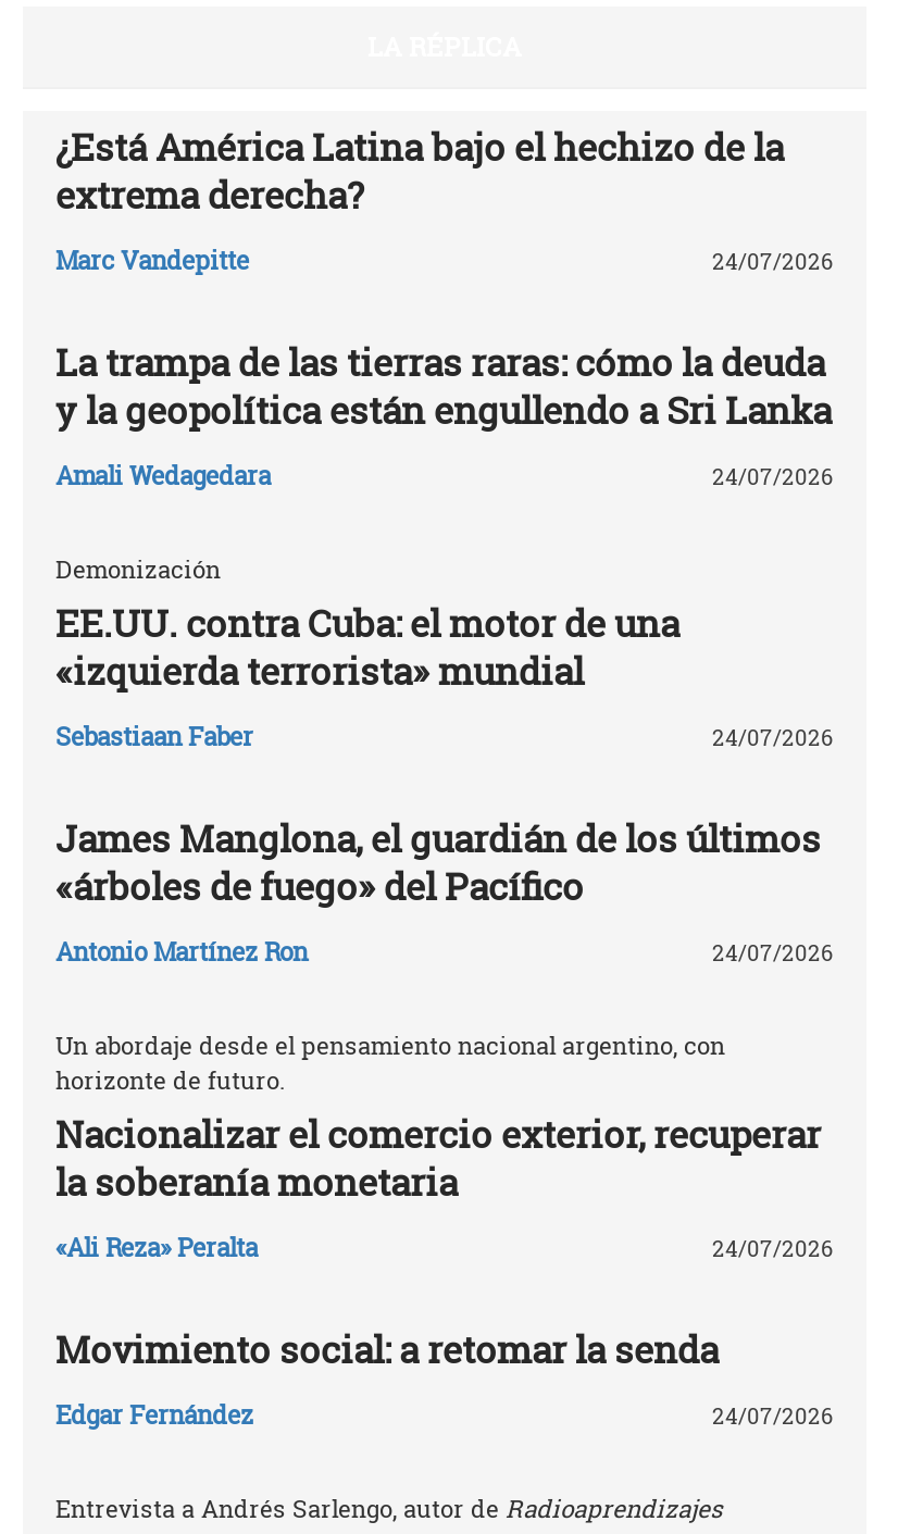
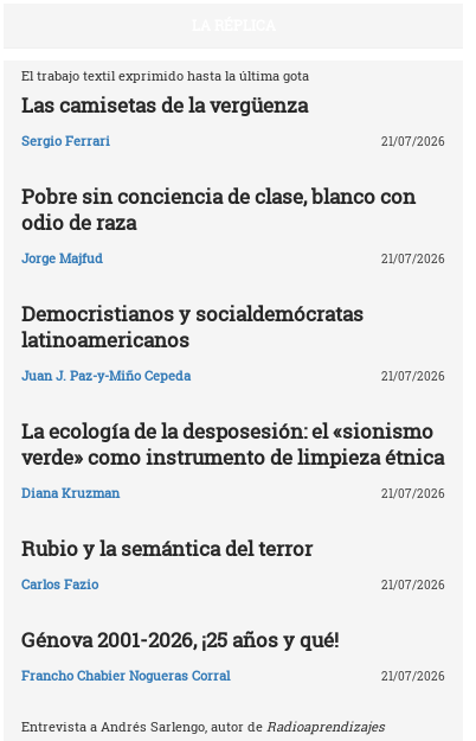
[55,122,784,220] ¿Está América Latina bajo el hechizo de la | extrema derecha? -> [21,67,309,119] El trabajo textil exprimido hasta la última gota | Las camisetas de la vergüenza
[55,243,834,275] Marc Vandepitte | 24/07/2026 -> [21,131,445,149] Sergio Ferrari | 21/07/2026
[55,337,832,435] La trampa de las tierras raras: cómo la deuda | y la geopolítica están engullendo a Sri Lanka -> [21,183,416,236] Pobre sin conciencia de clase, blanco con | odio de raza
[55,458,834,491] Amali Wedagedara | 24/07/2026 -> [21,249,445,266] Jorge Majfud | 21/07/2026
[55,553,679,696] Demonización | EE.UU. contra Cuba: el motor de una | «izquierda terrorista» mundial -> [21,300,364,353] Democristianos y socialdemócratas | latinoamericanos
[55,719,834,751] Sebastiaan Faber | 24/07/2026 -> [21,366,445,384] Juan J. Paz-y-Miño Cepeda | 21/07/2026
[55,813,821,911] James Manglona, el guardián de los últimos | «árboles de fuego» del Pacífico -> [21,417,444,471] La ecología de la desposesión: el «sionismo | verde» como instrumento de limpieza étnica
[55,934,834,967] Antonio Martínez Ron | 24/07/2026 -> [21,483,445,501] Diana Kruzman | 21/07/2026
[55,1029,821,1207] Un abordaje desde el pensamiento nacional argentino, con | horizonte de futuro. | Nacionalizar el comercio exterior, recuperar | la soberanía monetaria -> [21,535,313,562] Rubio y la semántica del terror
[55,1230,834,1262] «Ali Reza» Peralta | 24/07/2026 -> [21,575,445,592] Carlos Fazio | 21/07/2026
[55,1324,719,1374] Movimiento social: a retomar la senda -> [21,626,339,653] Génova 2001-2026, ¡25 años y qué!
[55,1397,834,1430] Edgar Fernández | 24/07/2026 -> [21,666,445,684] Francho Chabier Nogueras Corral | 21/07/2026

